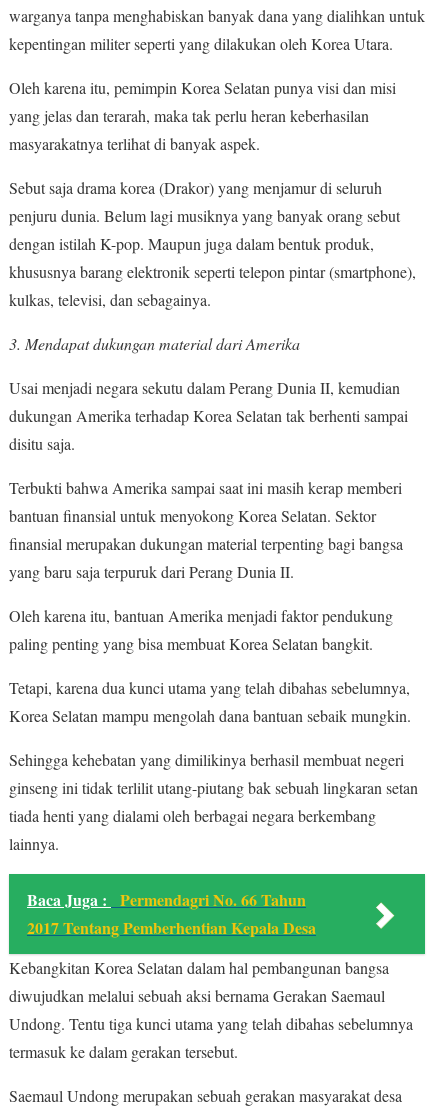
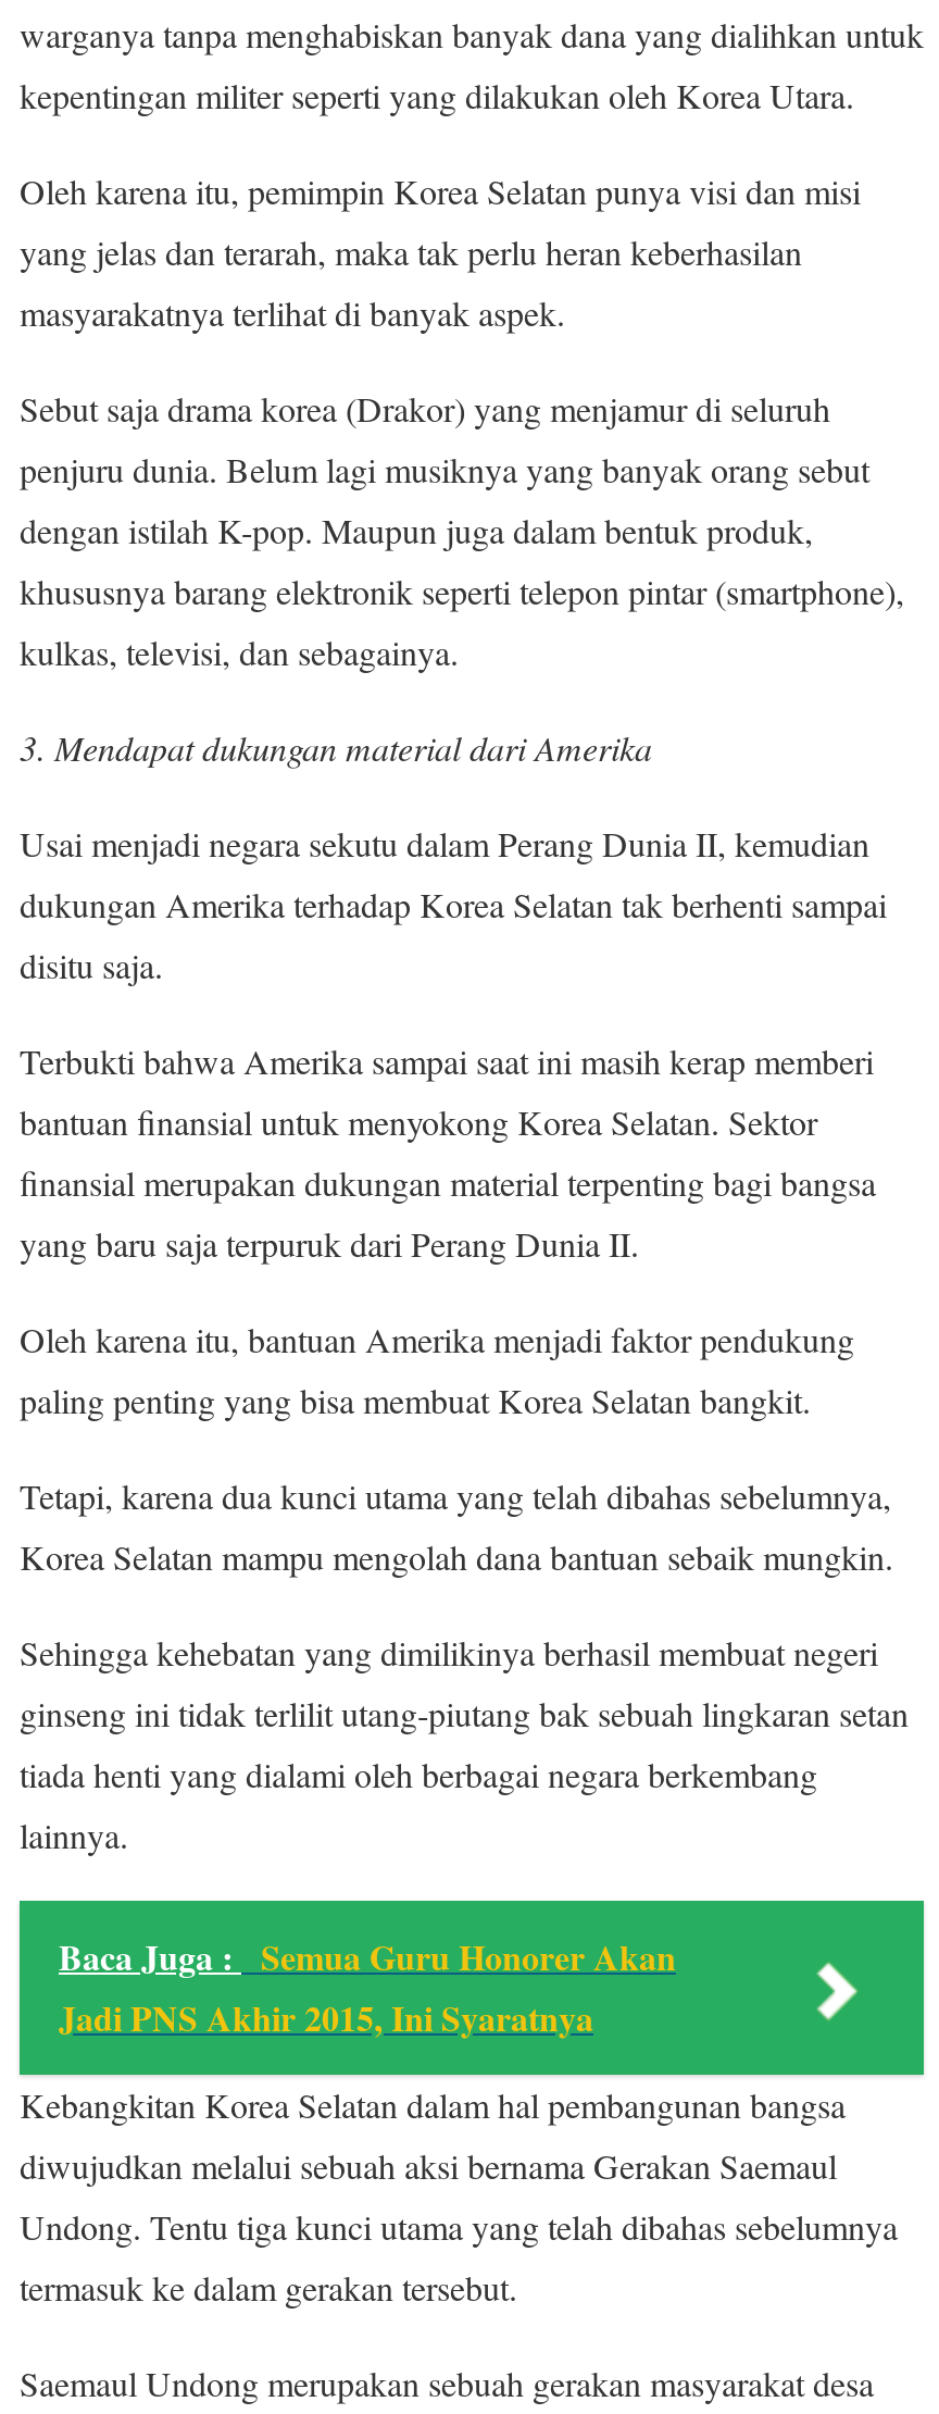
[27,888,316,939] Baca Juga : Permendagri No. 66 Tahun | 2017 Tentang Pemberhentian Kepala Desa -> [59,1931,676,2042] Baca Juga : Semua Guru Honorer Akan | Jadi PNS Akhir 2015, Ini Syaratnya

